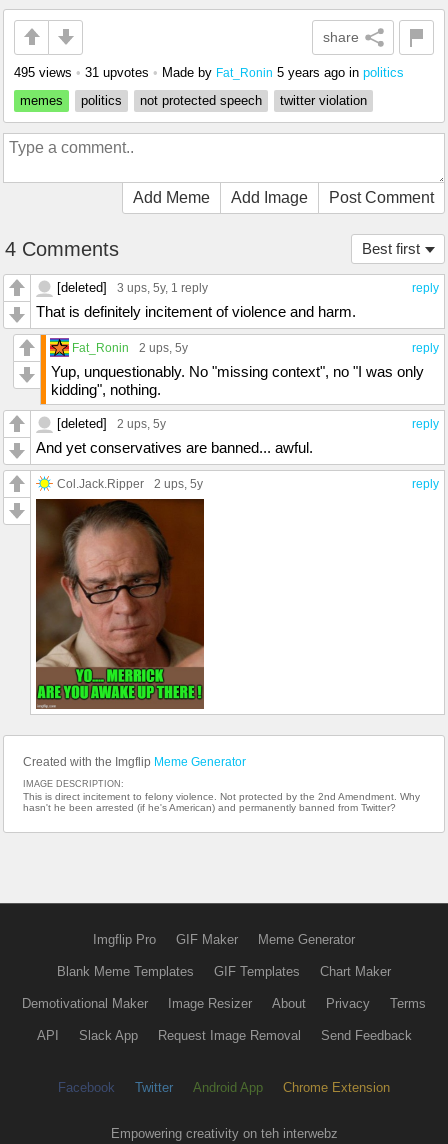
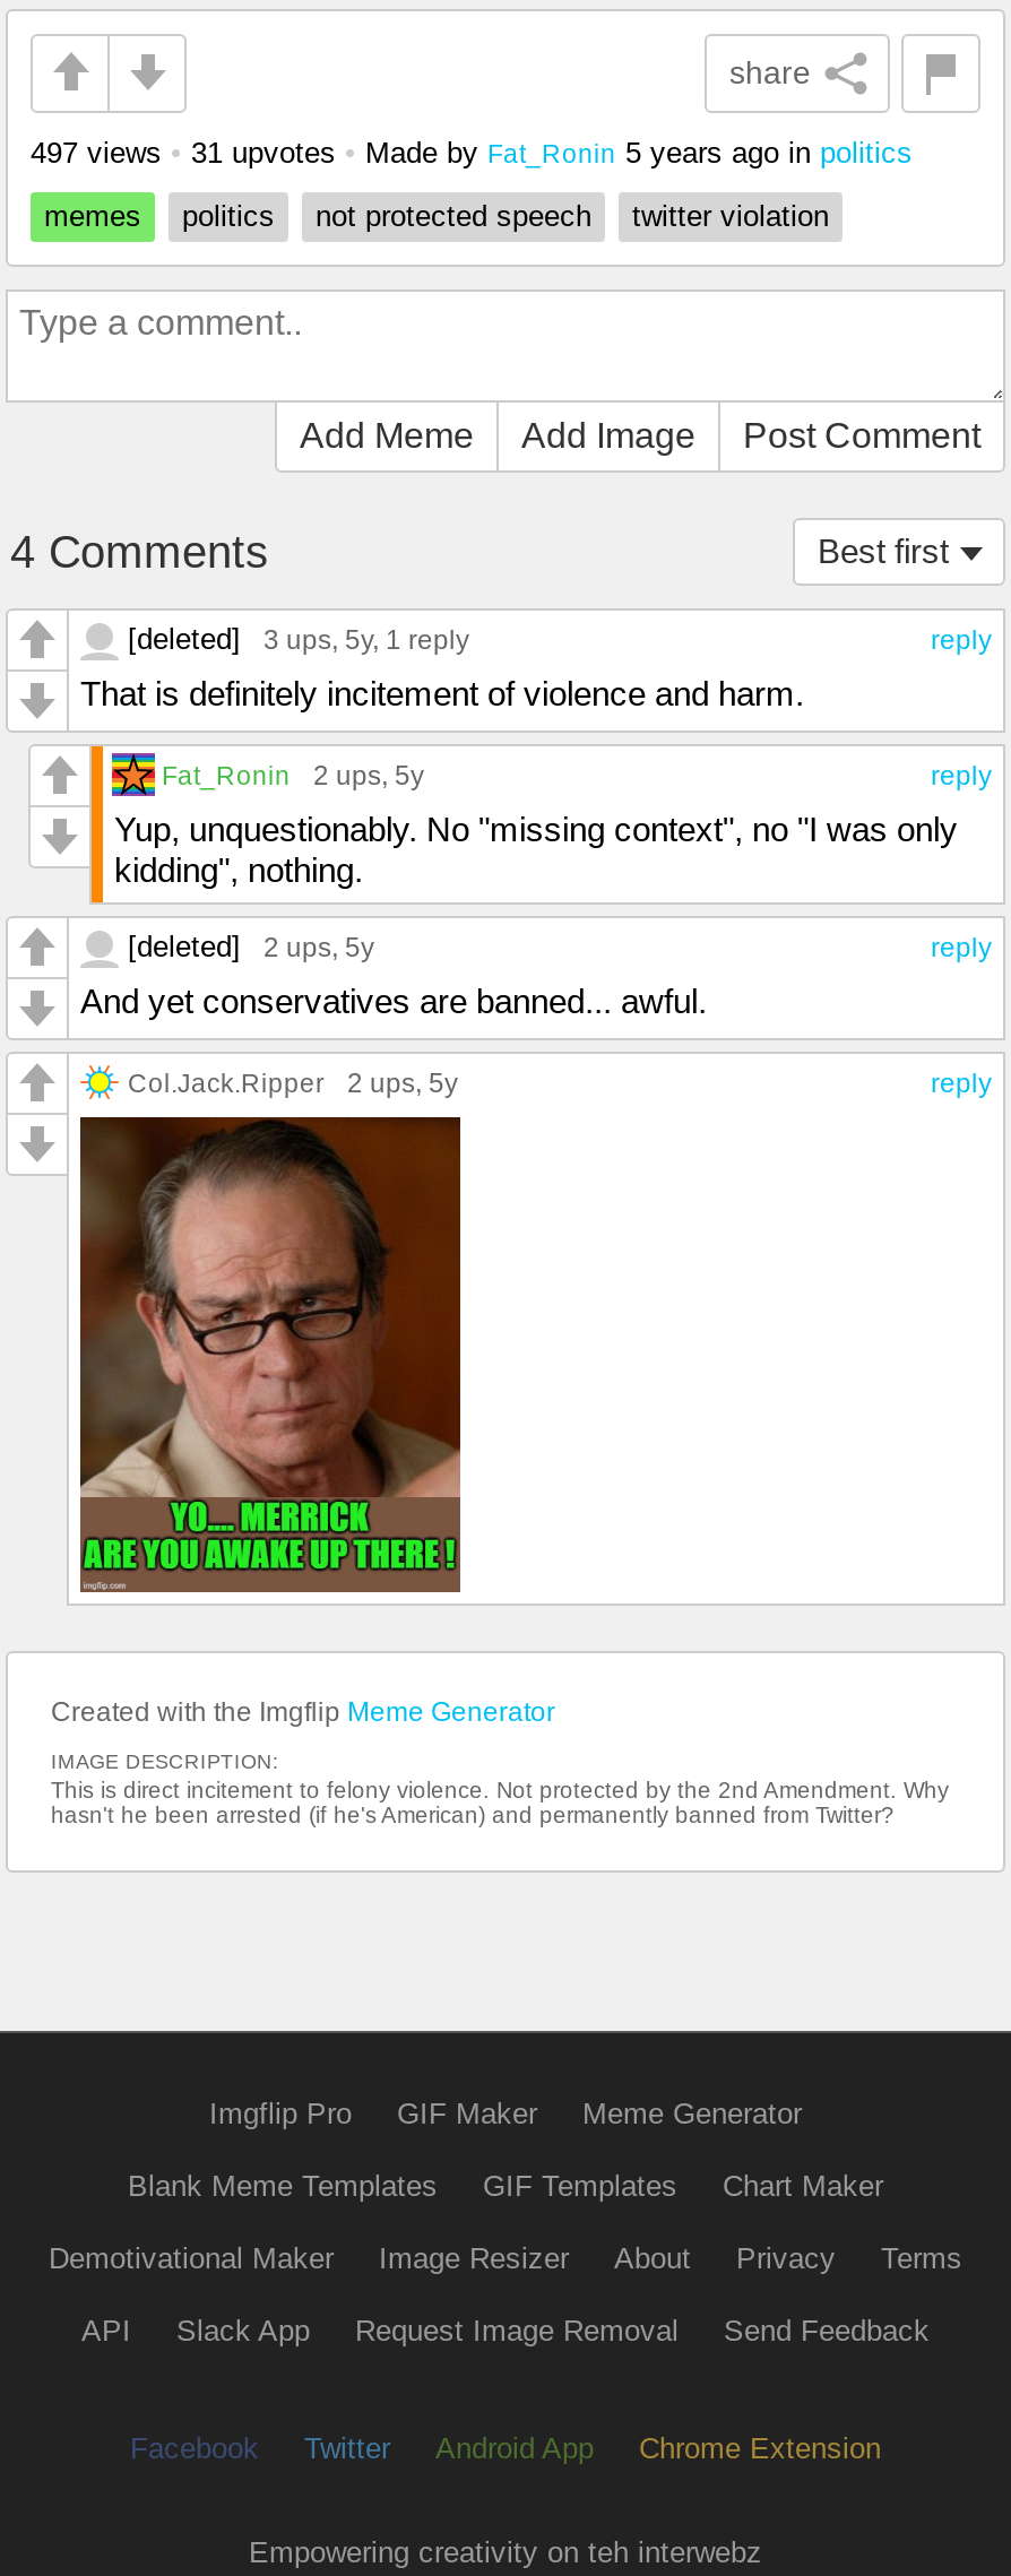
[14,64,404,79] 495 views • 31 upvotes • Made by Fat_Ronin 5 years ago in politics -> [31,135,913,168] 497 views • 31 upvotes • Made by Fat_Ronin 5 years ago in politics

